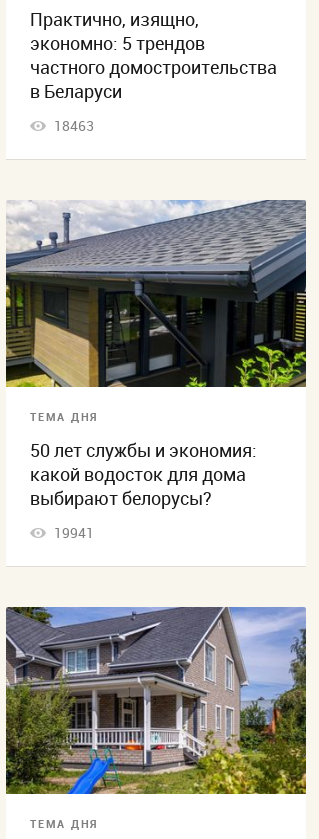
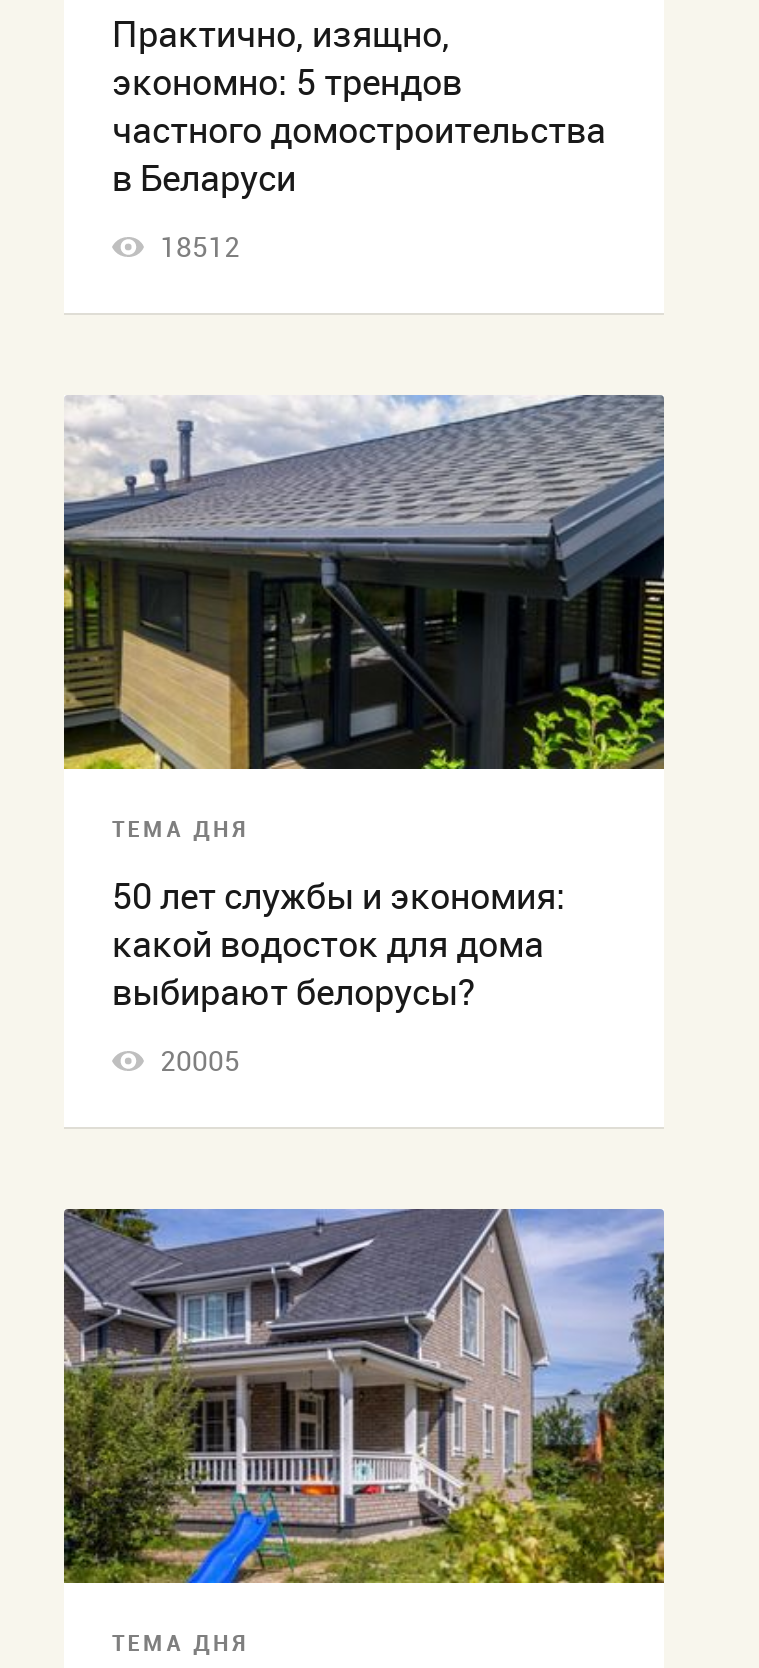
[54,118,94,134] 18463 -> [160,231,240,263] 18512
[54,525,94,541] 19941 -> [160,1045,240,1077] 20005

